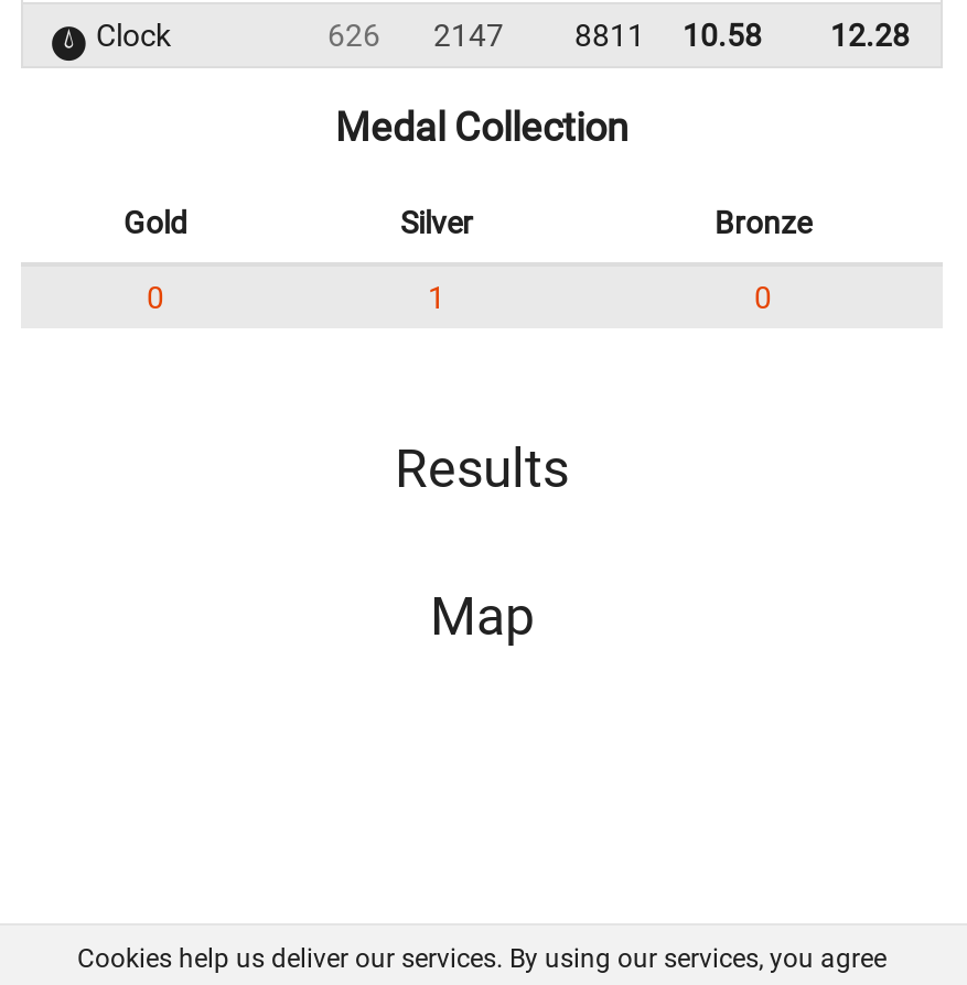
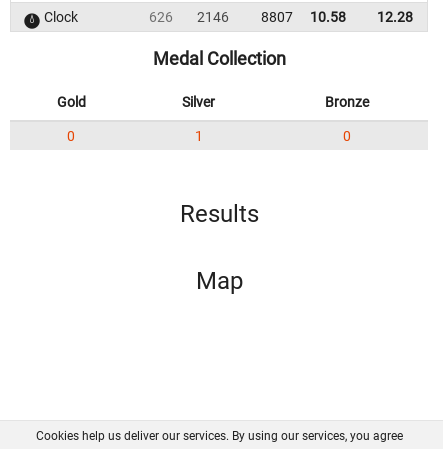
[433,18,504,53] 2147 -> [197,9,229,25] 2146
[574,18,645,53] 8811 -> [261,9,293,25] 8807

